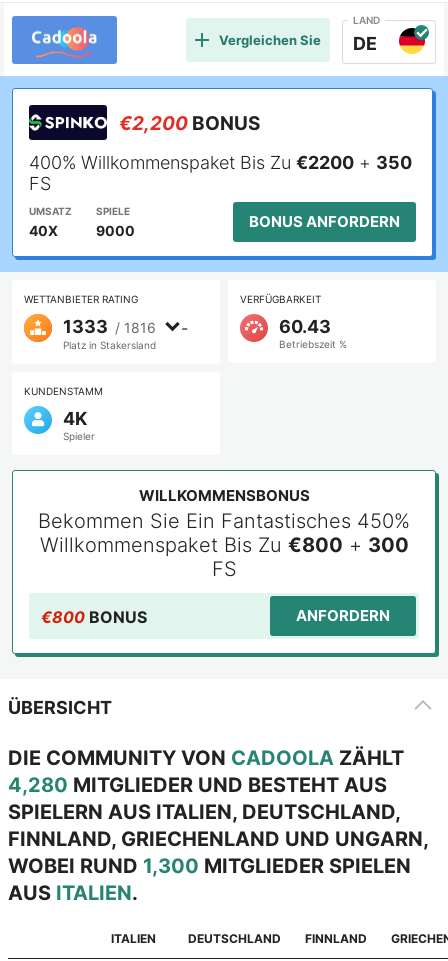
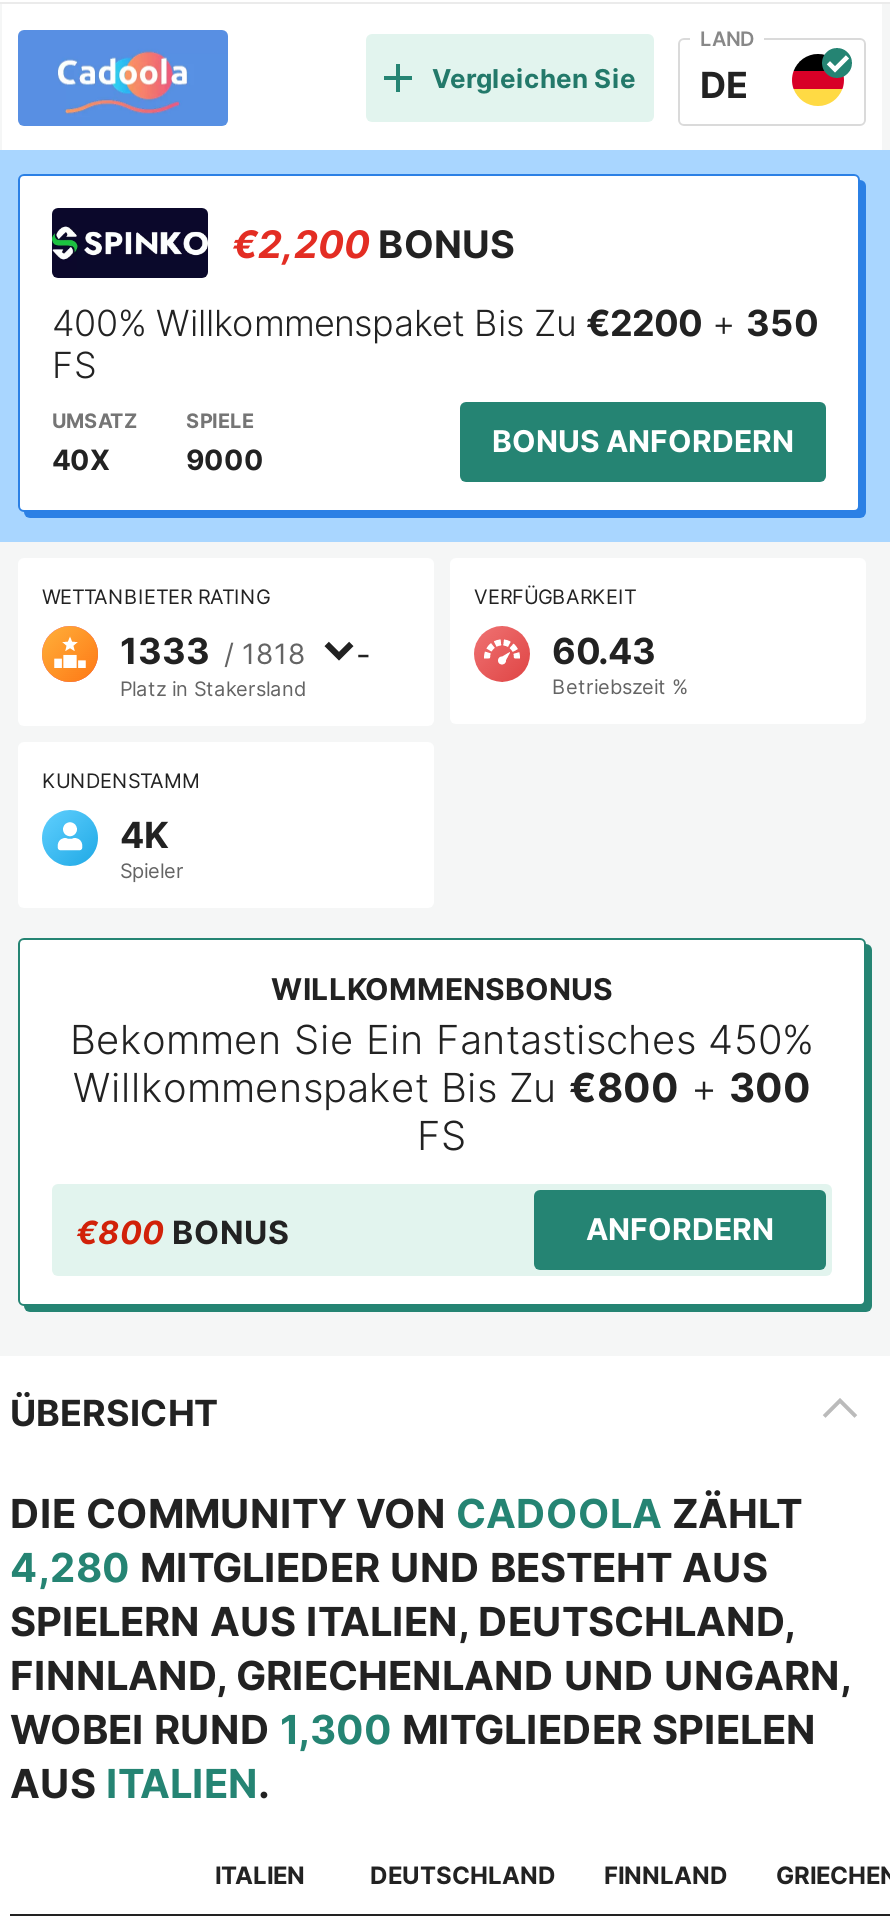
[63,316,156,337] 1333 / 1816 -> [120,630,306,672] 1333 / 1818

